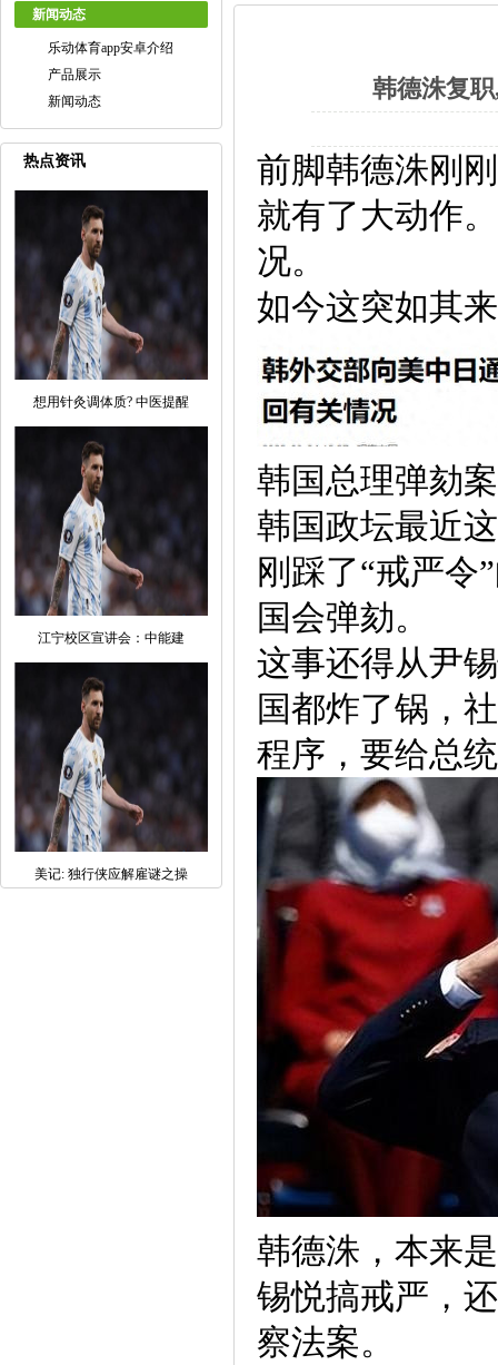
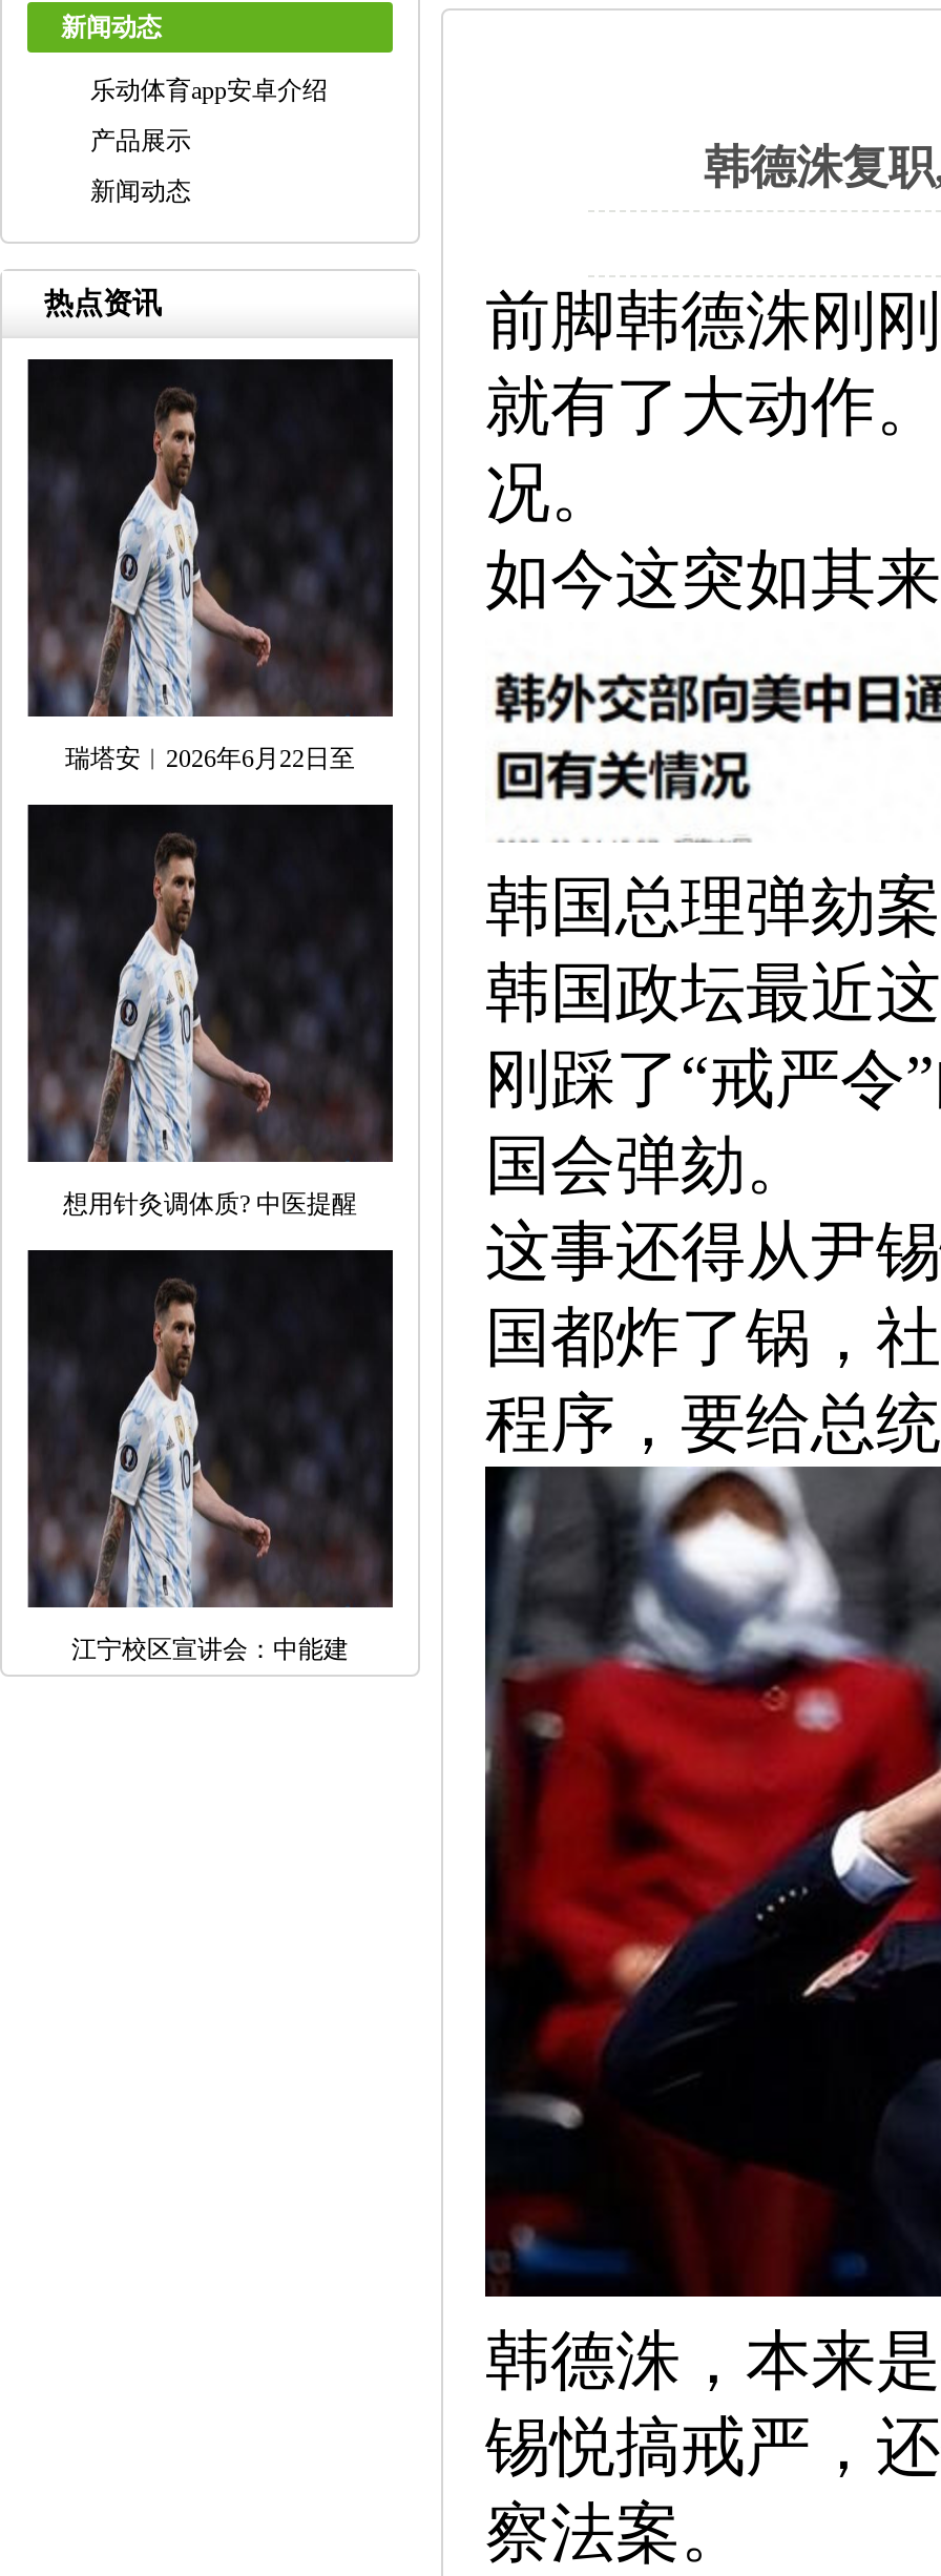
moved [13,195,208,646] -> [25,813,393,1664]: [image] | 想用针灸调体质? 中医提醒 | 江宁校区宣讲会：中能建
none -> [65,744,355,773] 瑞塔安︱2026年6月22日至
[34,866,188,882] 美记: 独行侠应解雇谜之操 -> none

